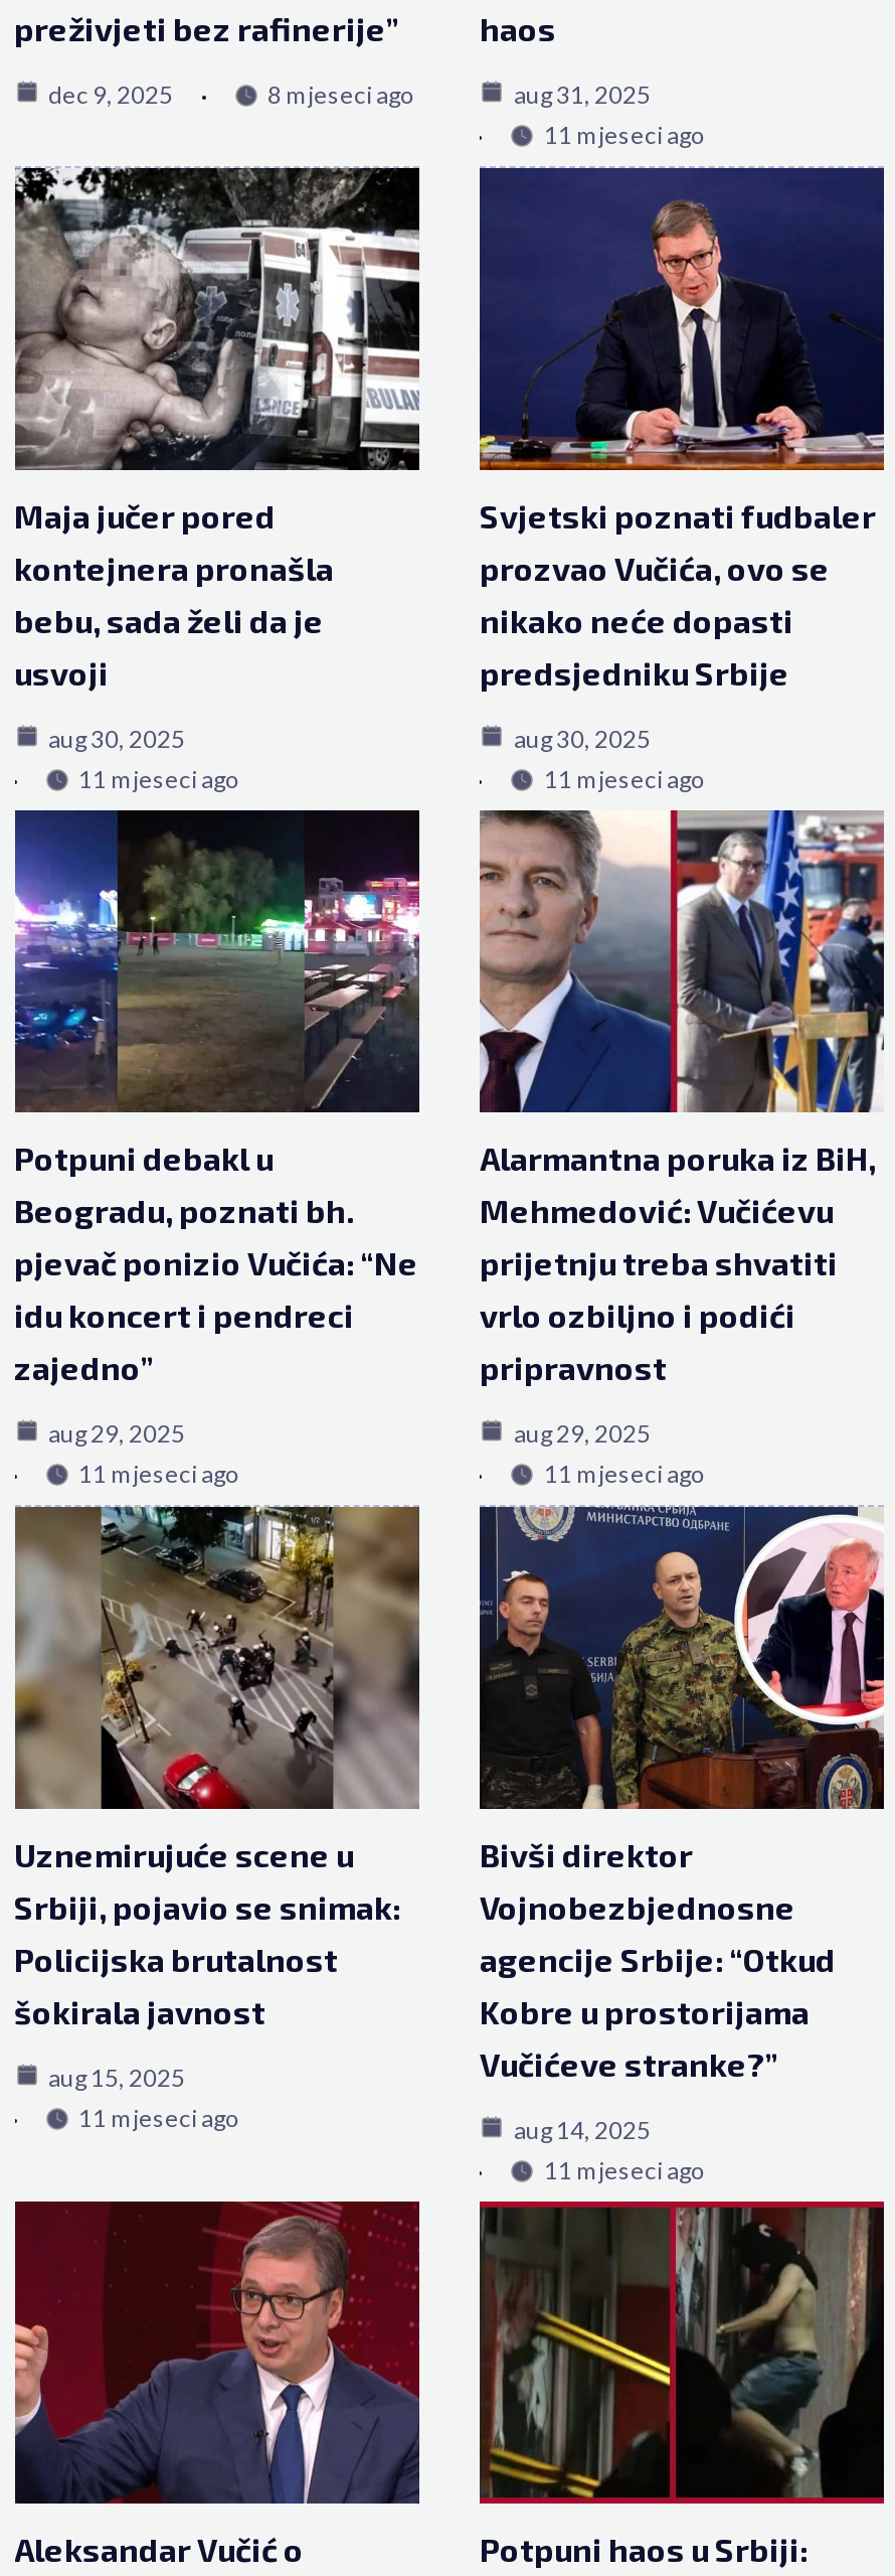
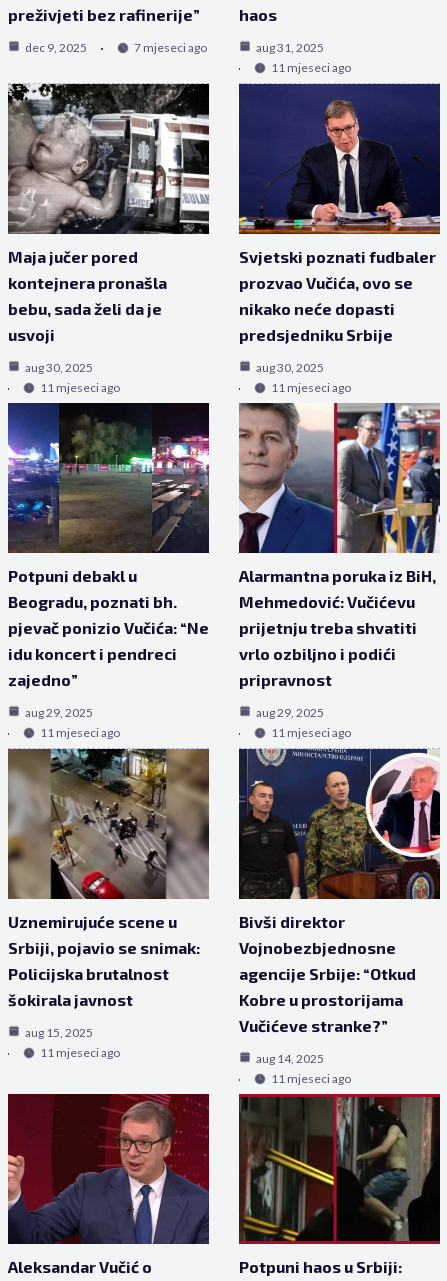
[267,79,414,109] 8 mjeseci ago -> [133,40,206,55] 7 mjeseci ago

